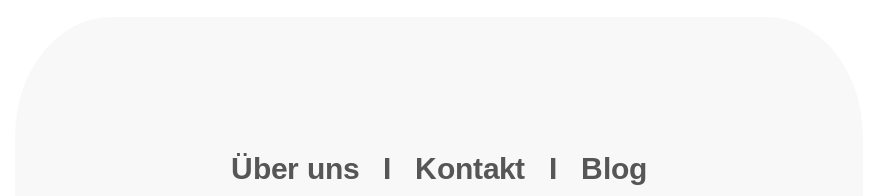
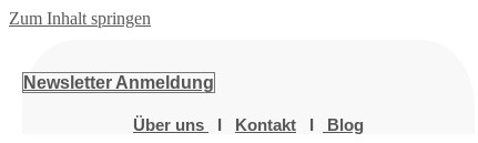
none -> [9,9,214,92] Zum Inhalt springen | Newsletter Anmeldung

